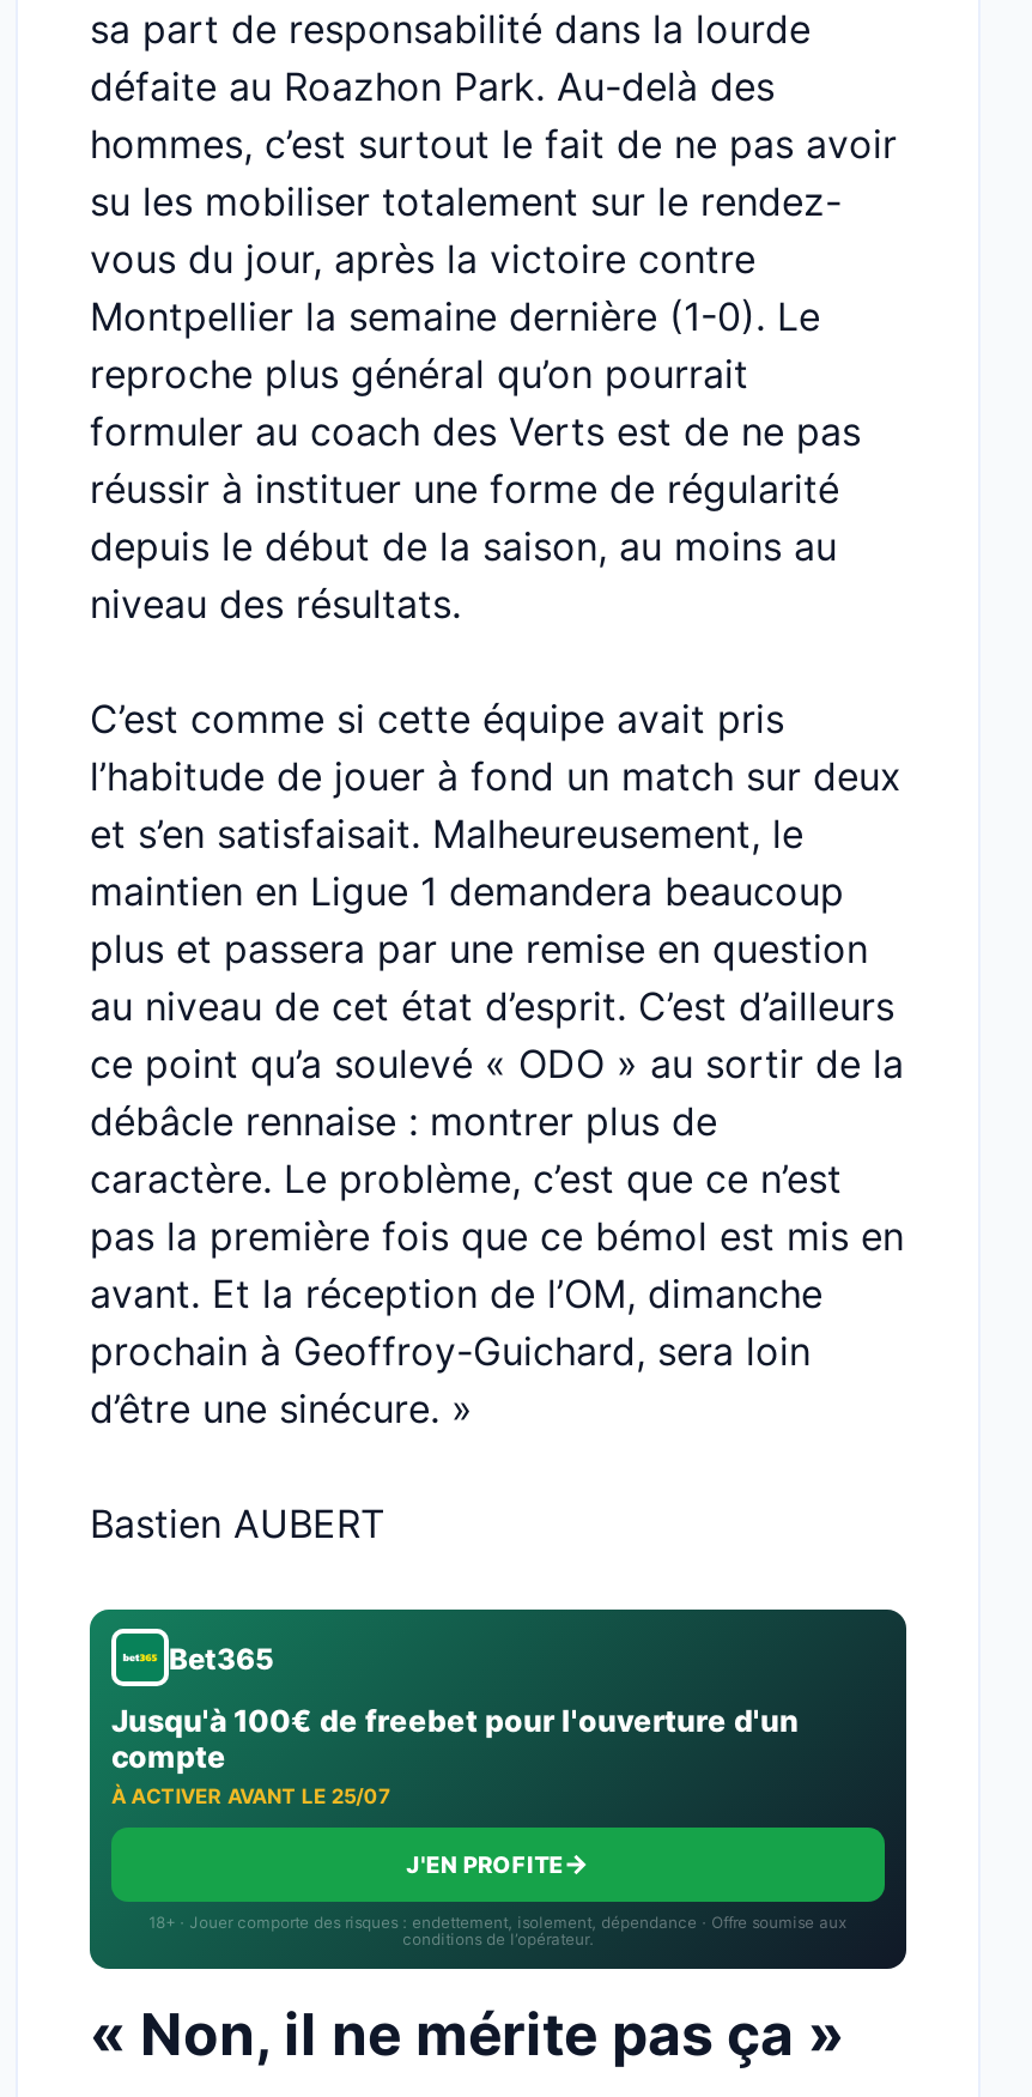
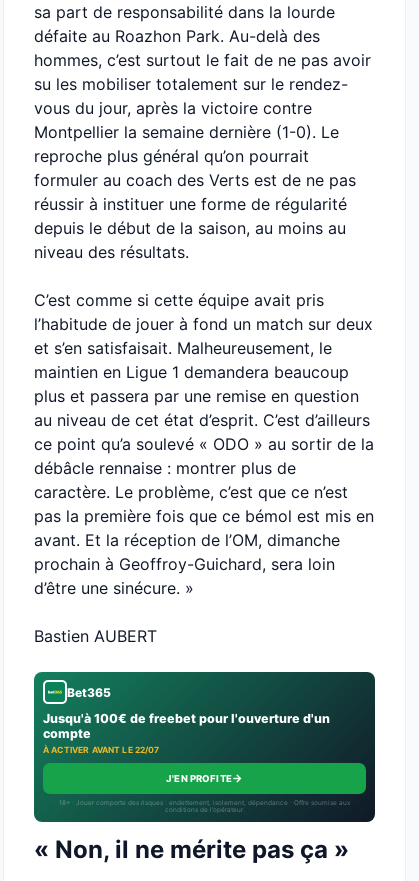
[111,1784,391,1808] À ACTIVER AVANT LE 25/07 -> [43,745,160,755] À ACTIVER AVANT LE 22/07

